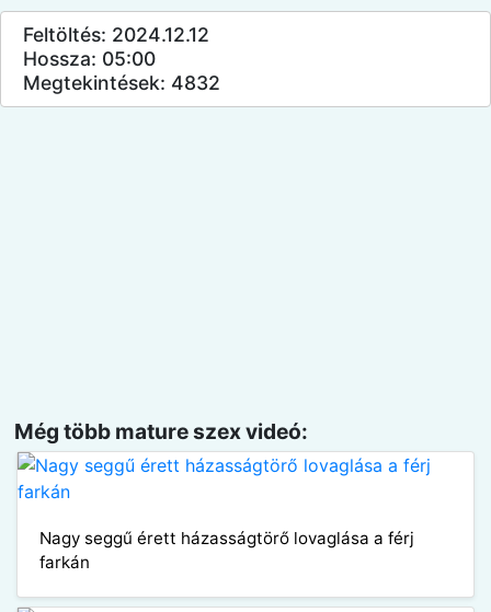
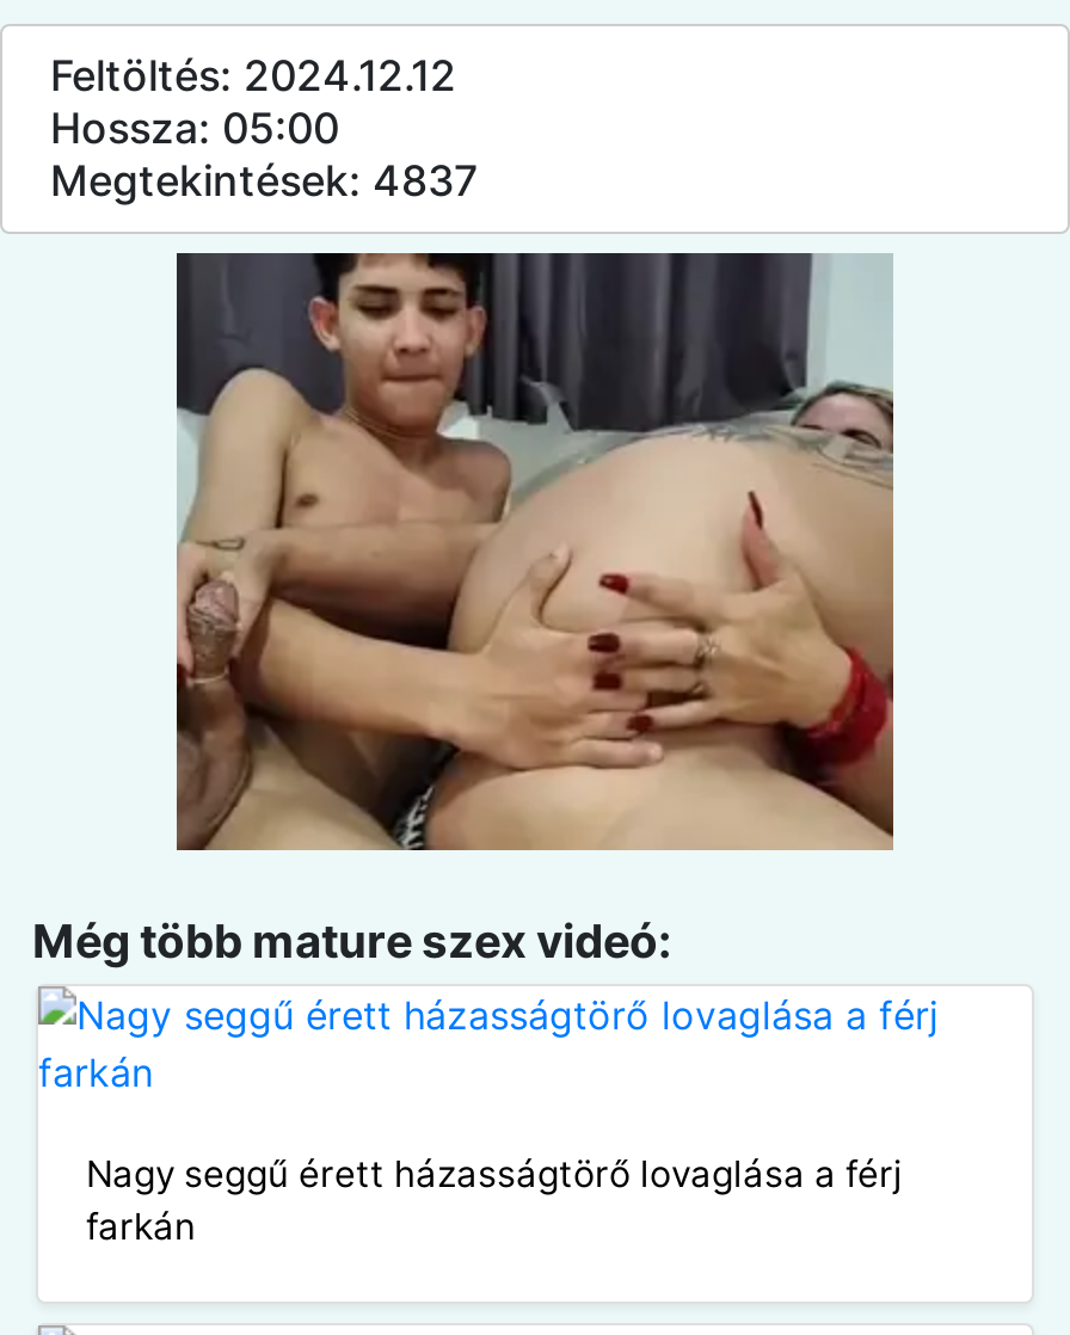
[23,71,220,94] Megtekintések: 4832 -> [50,155,478,205] Megtekintések: 4837
none -> [174,251,896,853] [image]

